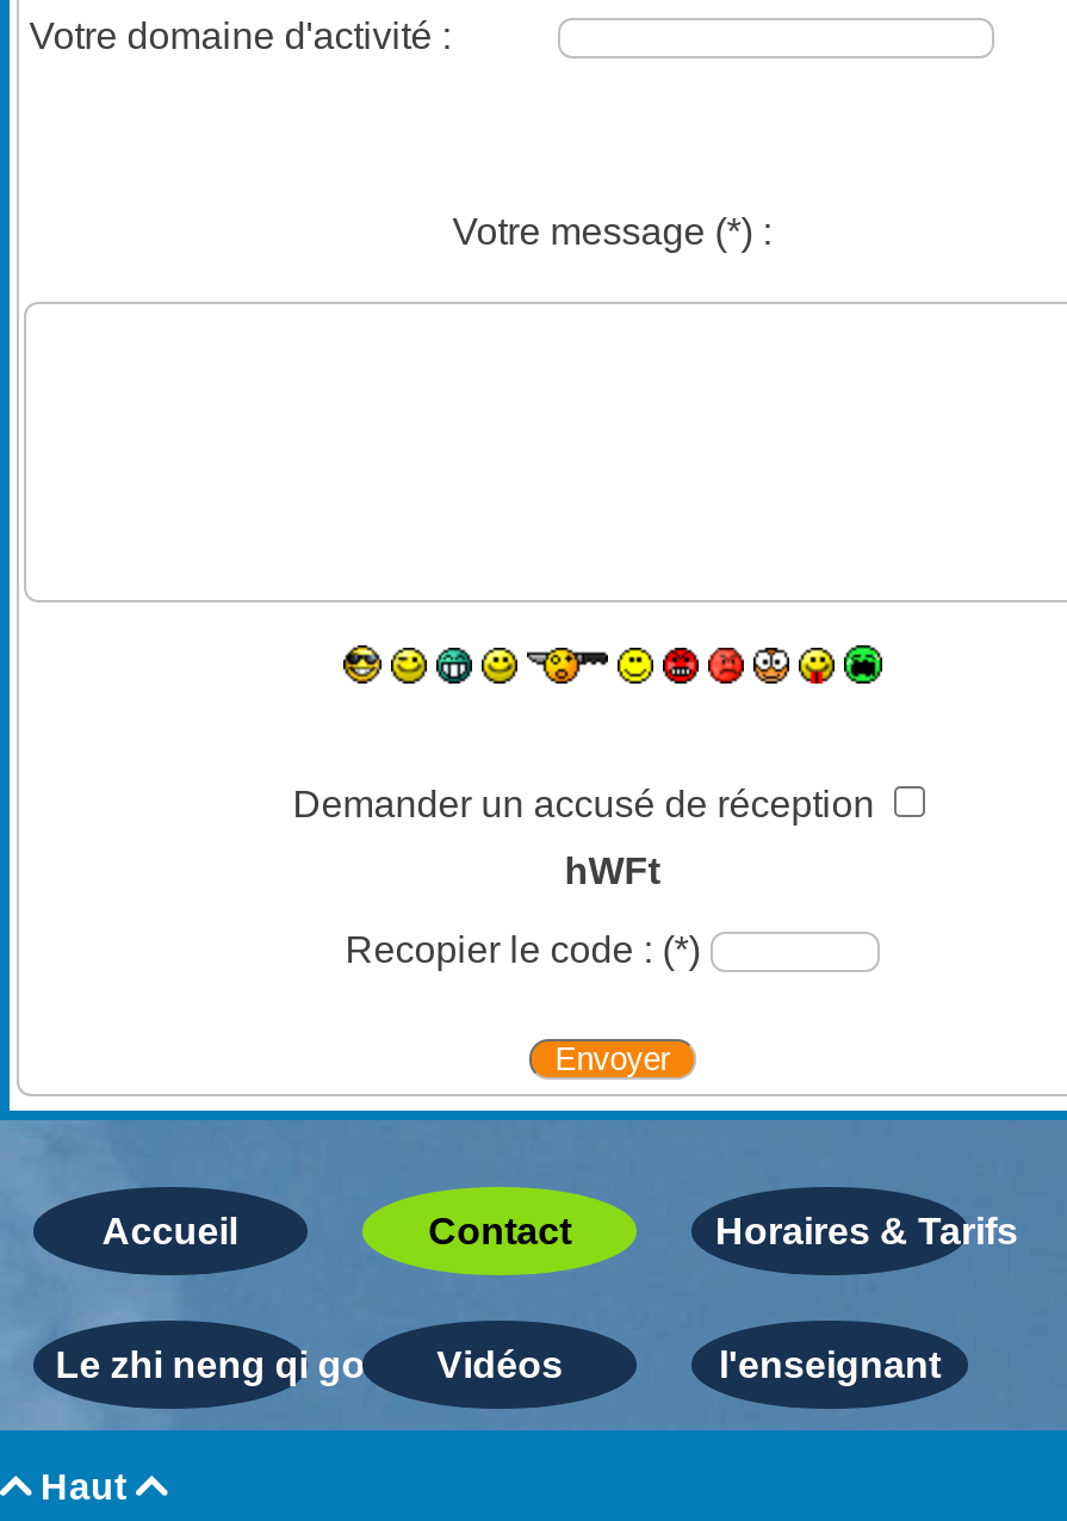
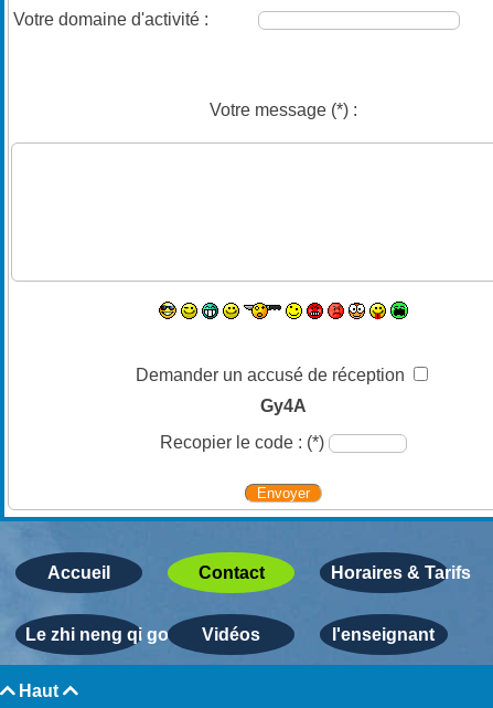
[564,851,660,891] hWFt -> [260,397,306,415] Gy4A

